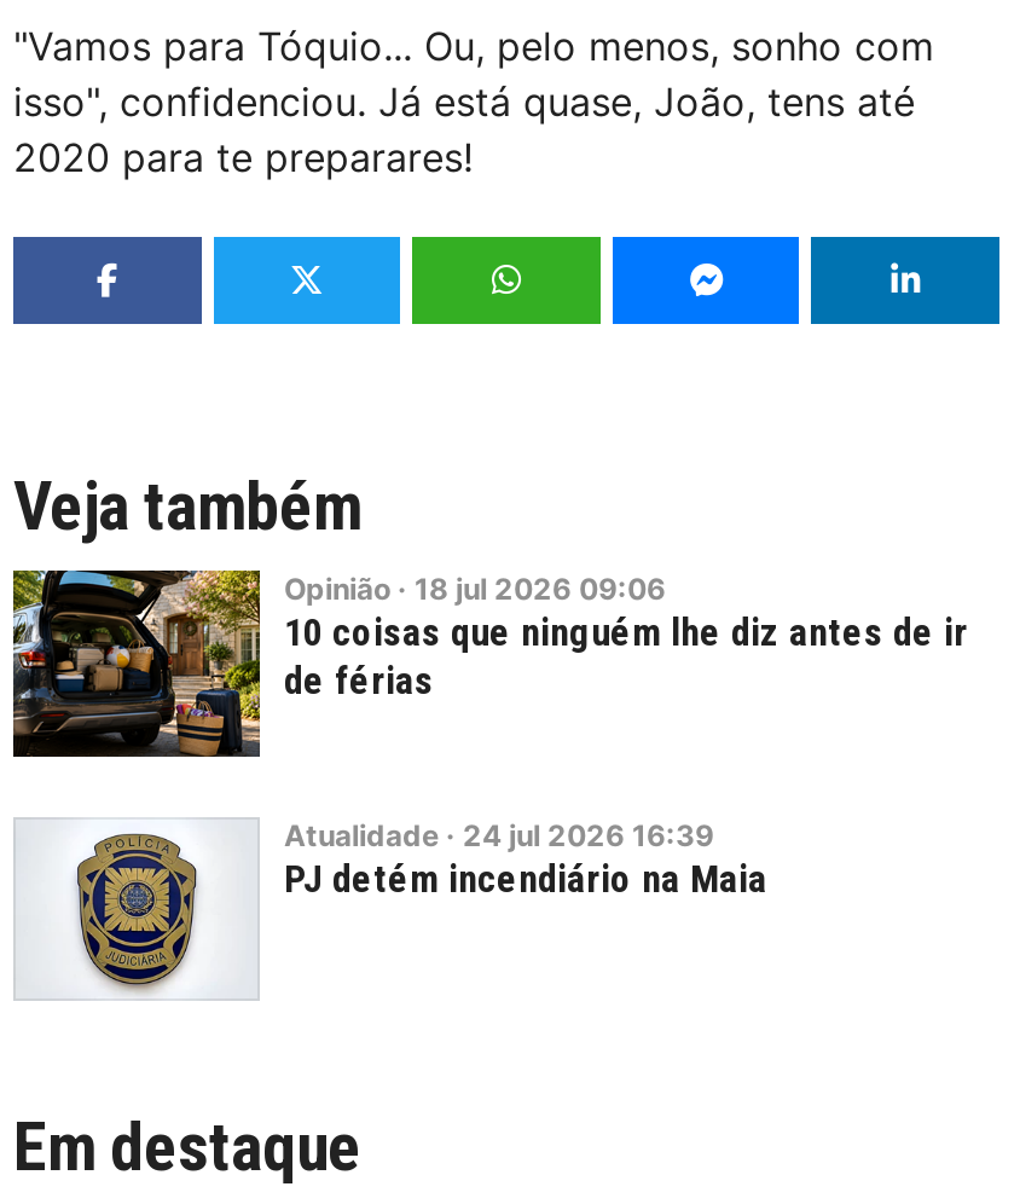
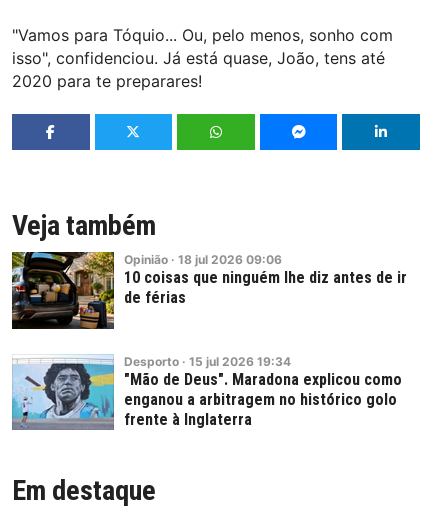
[16,817,767,998] [image] | Atualidade · 24 jul 2026 16:39 | PJ detém incendiário na Maia -> [12,354,402,430] [image] | Desporto · 15 jul 2026 19:34 | "Mão de Deus". Maradona explicou como | enganou a arbitragem no histórico golo | frente à Inglaterra

